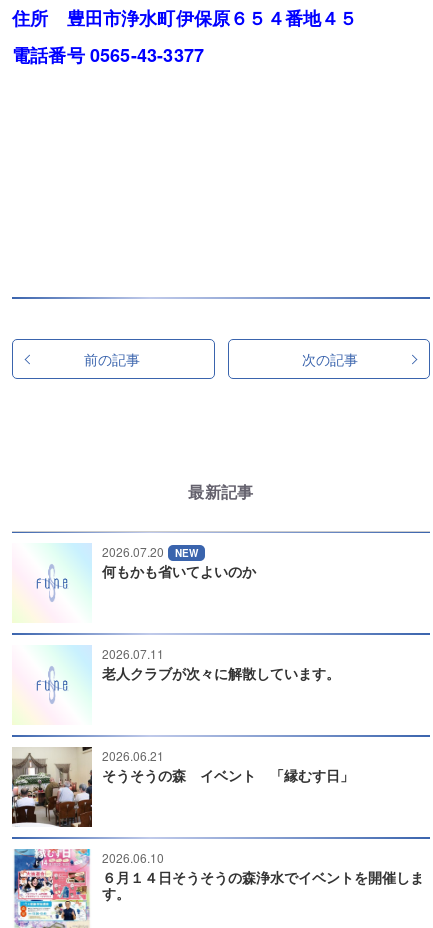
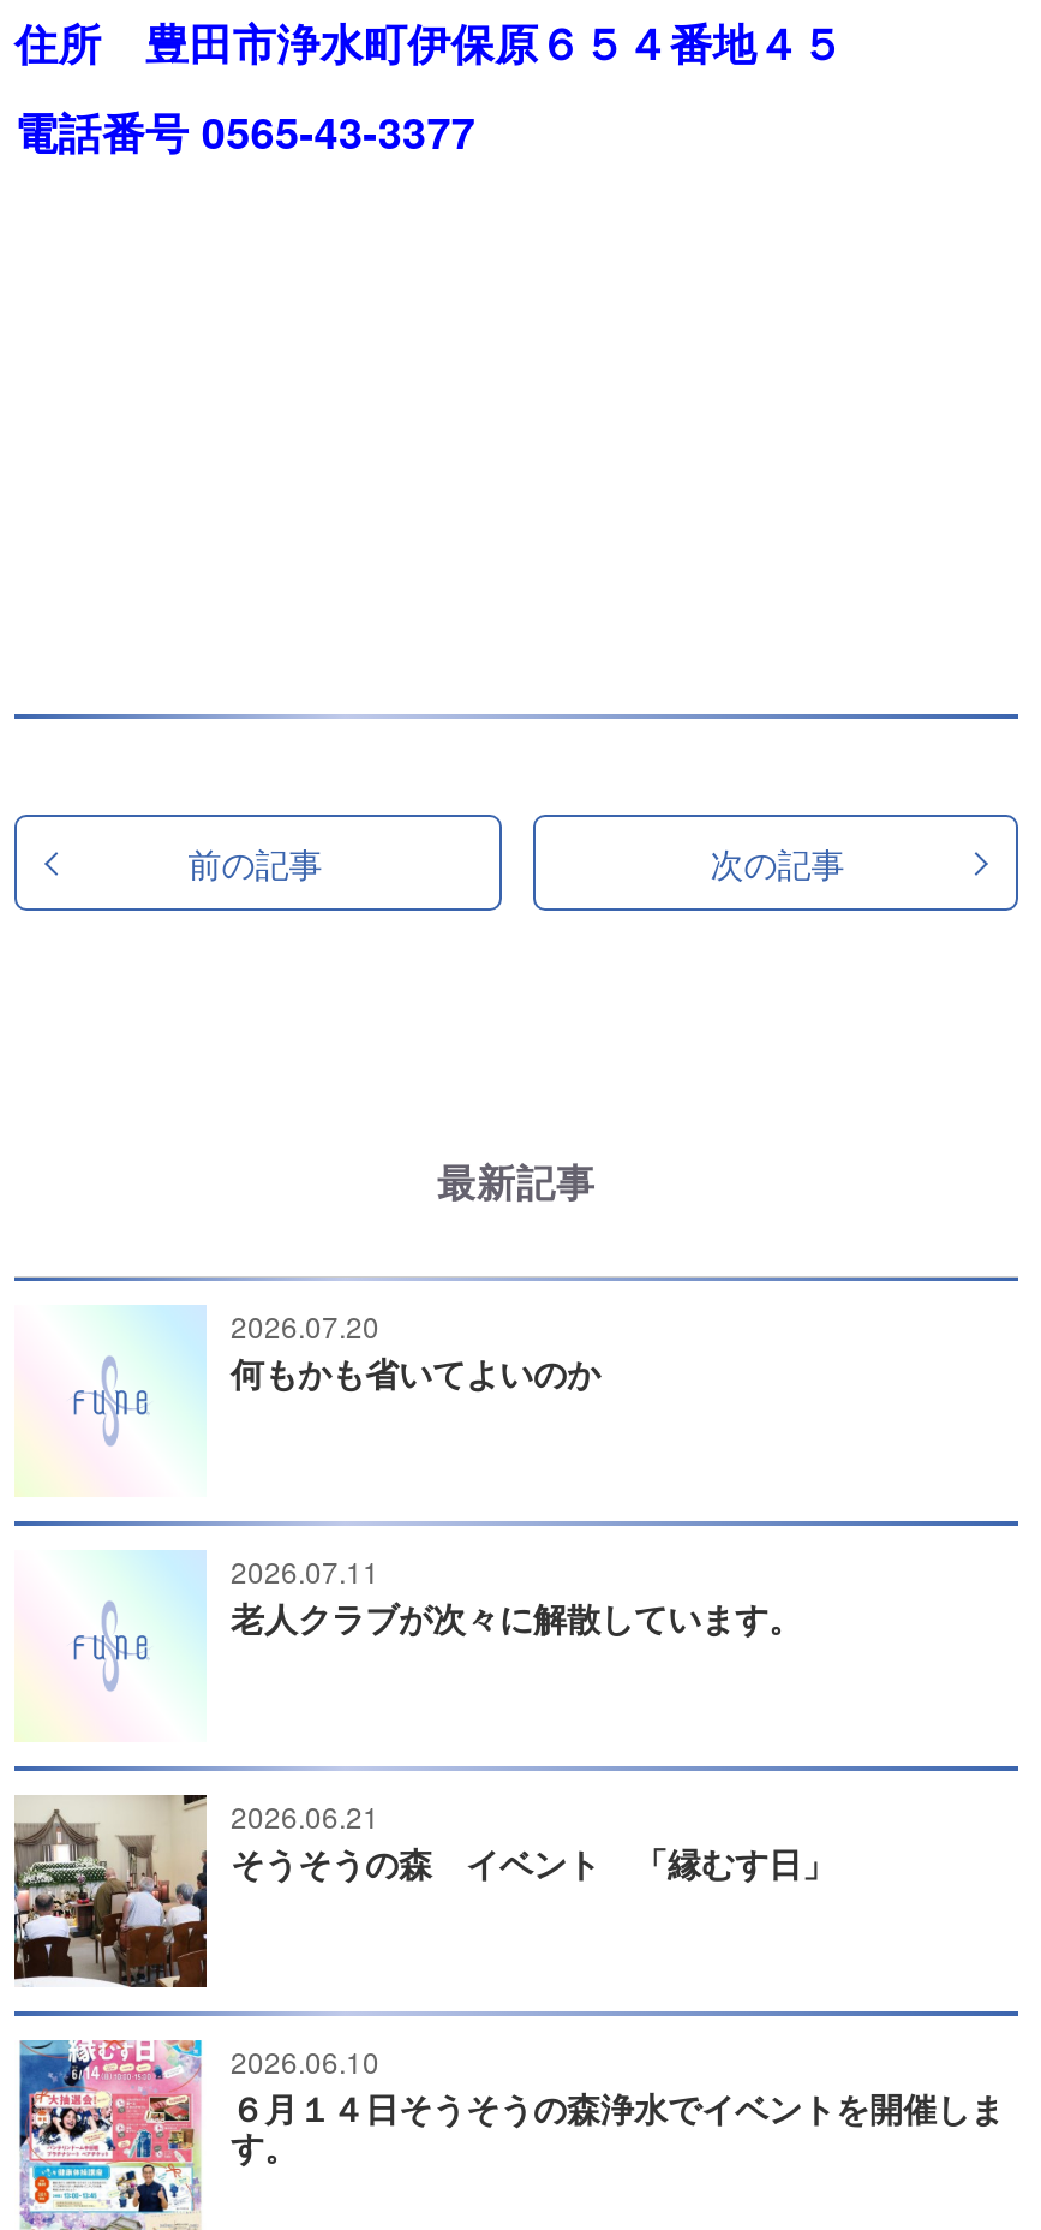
[175,546,198,560] NEW -> none

